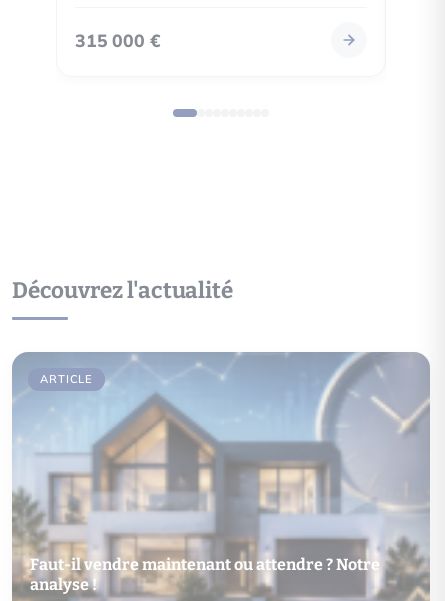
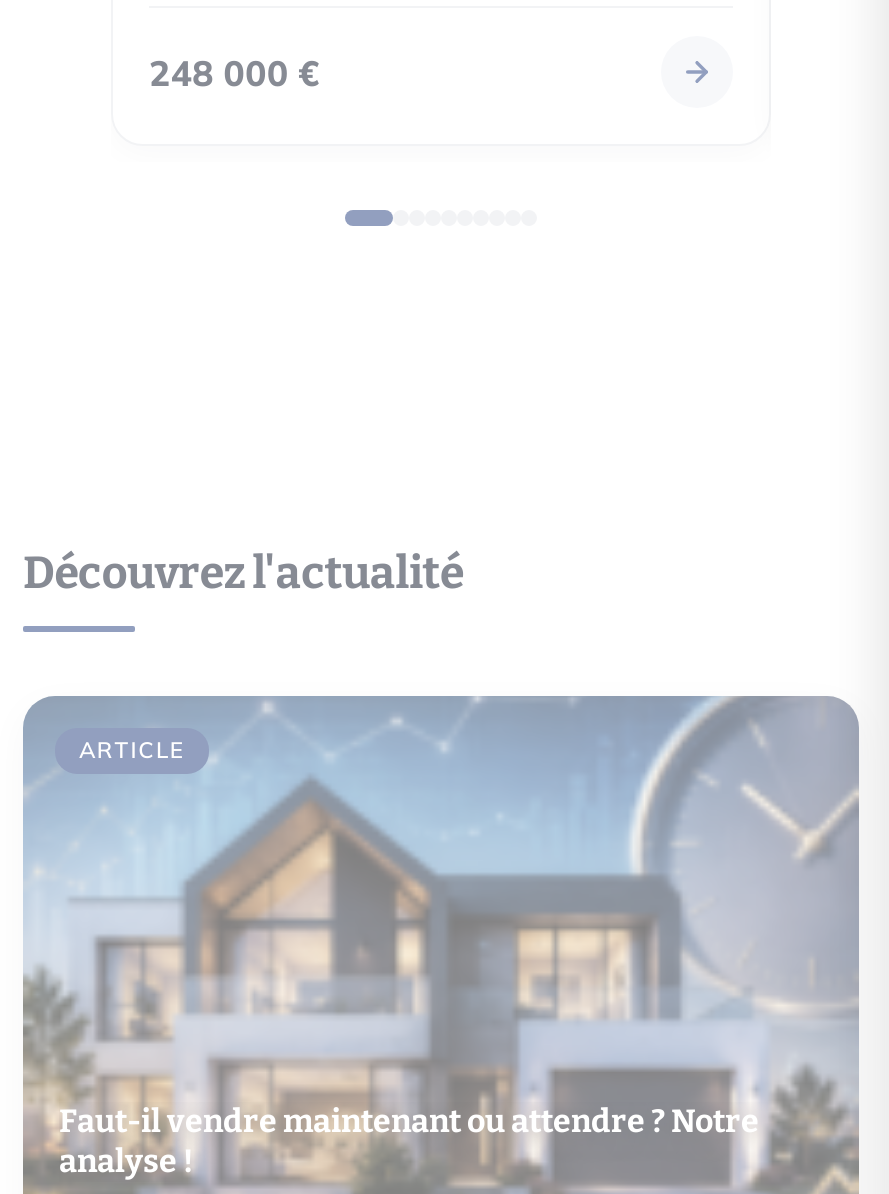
[75,29,160,51] 315 000 € -> [149,50,320,94] 248 000 €

